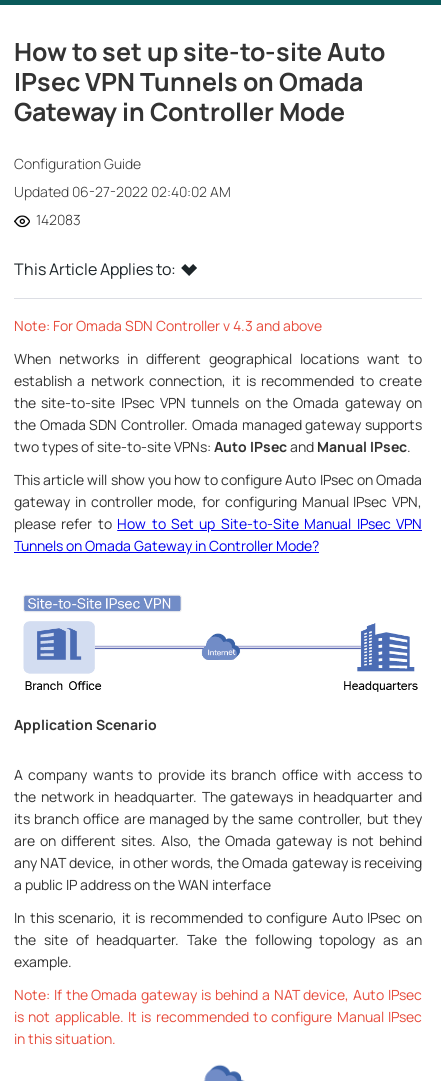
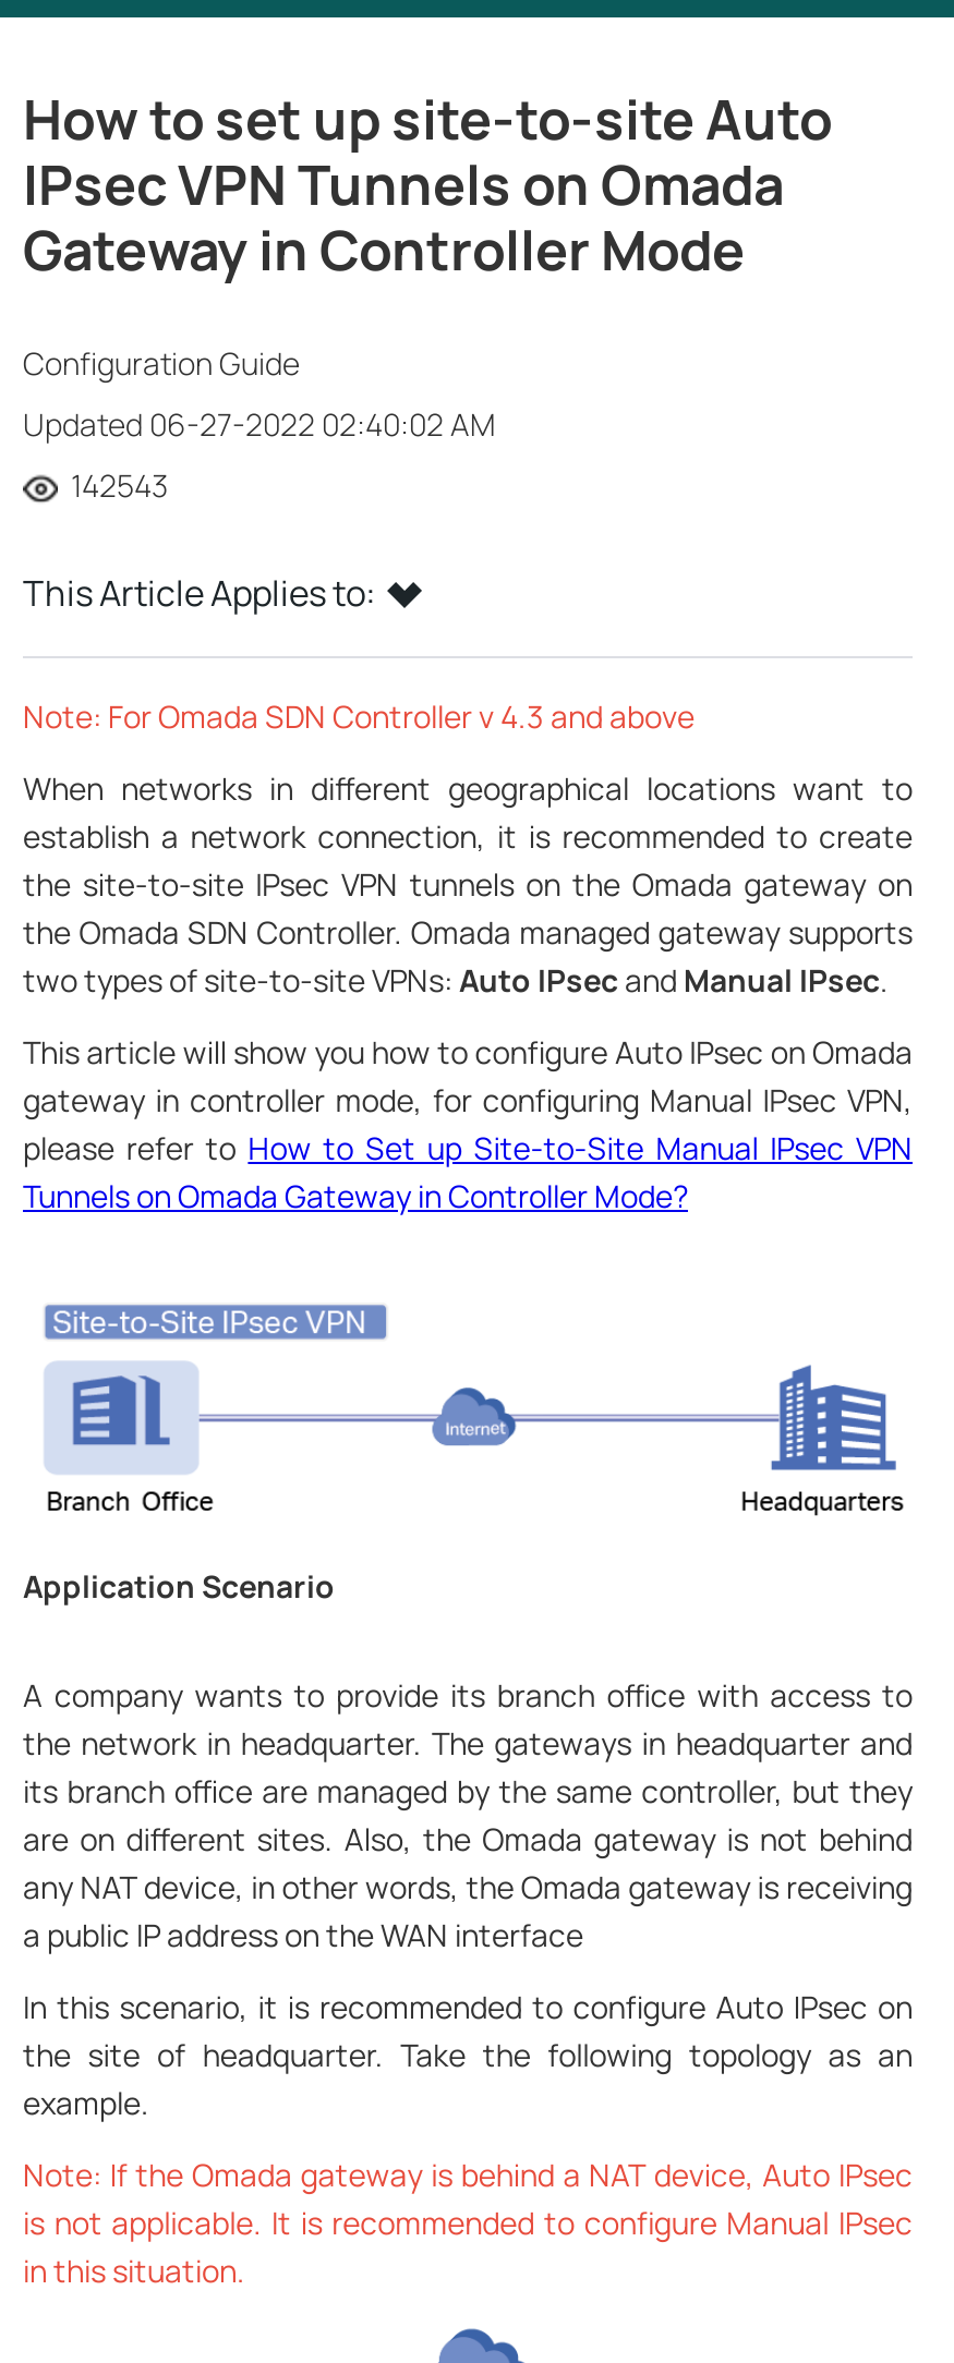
[36,211,81,230] 142083 -> [71,466,169,507] 142543

